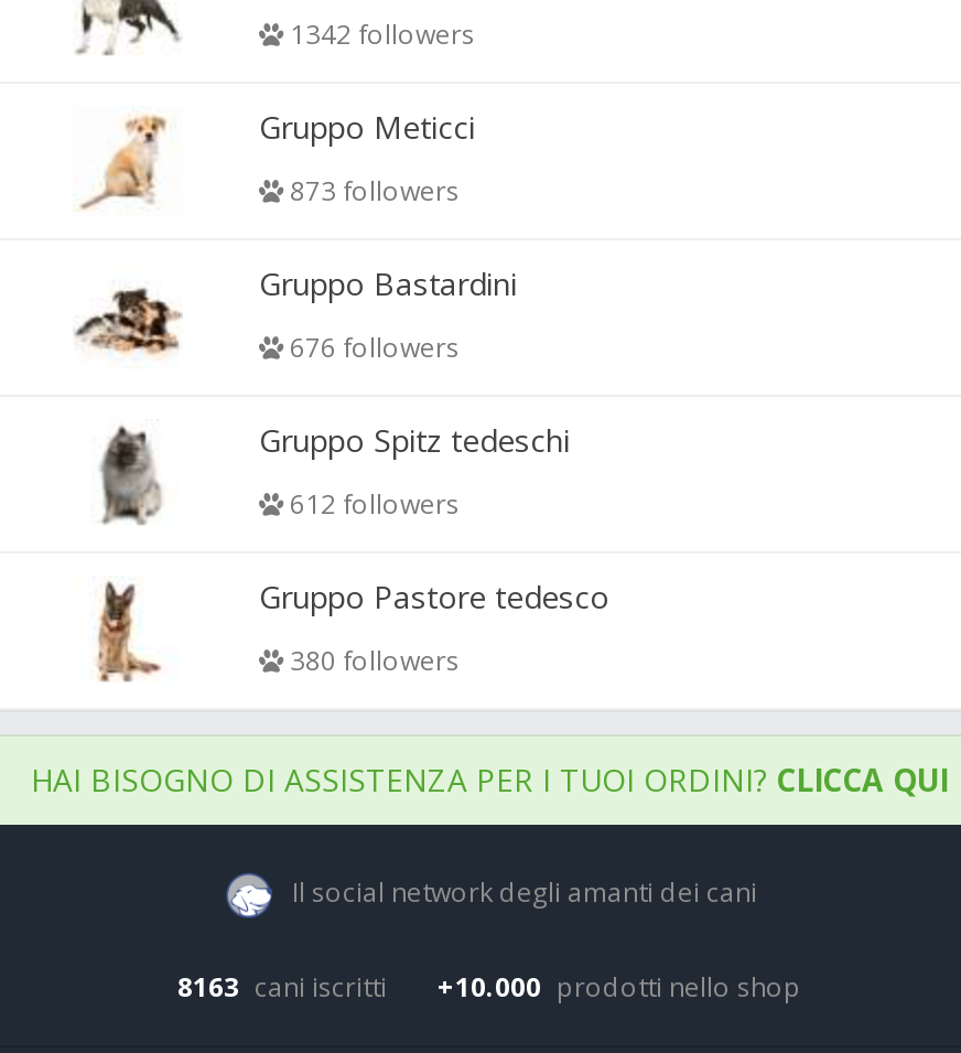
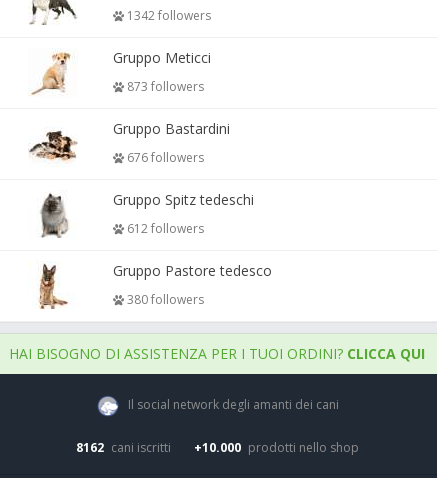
[177,968,387,1006] 8163 cani iscritti -> [75,439,170,456] 8162 cani iscritti

